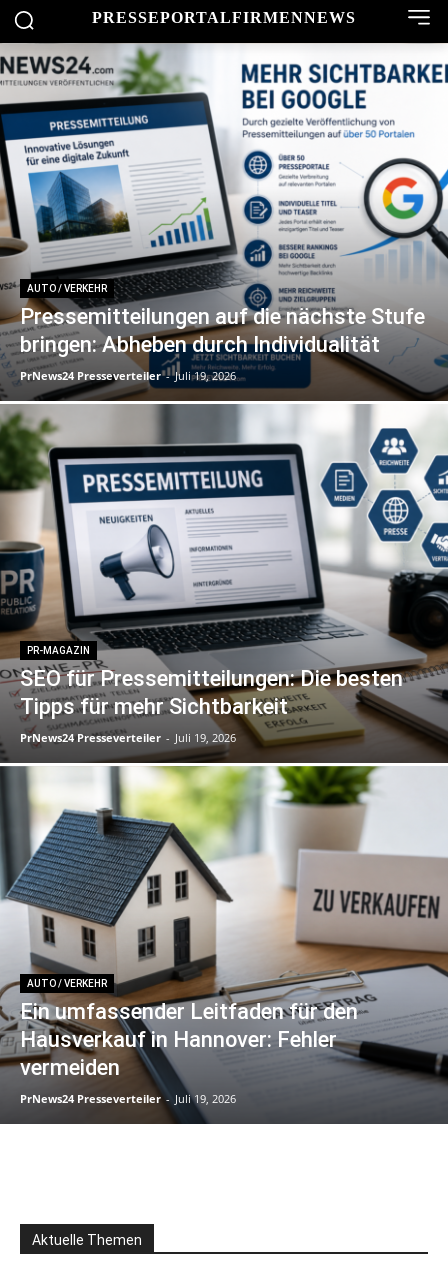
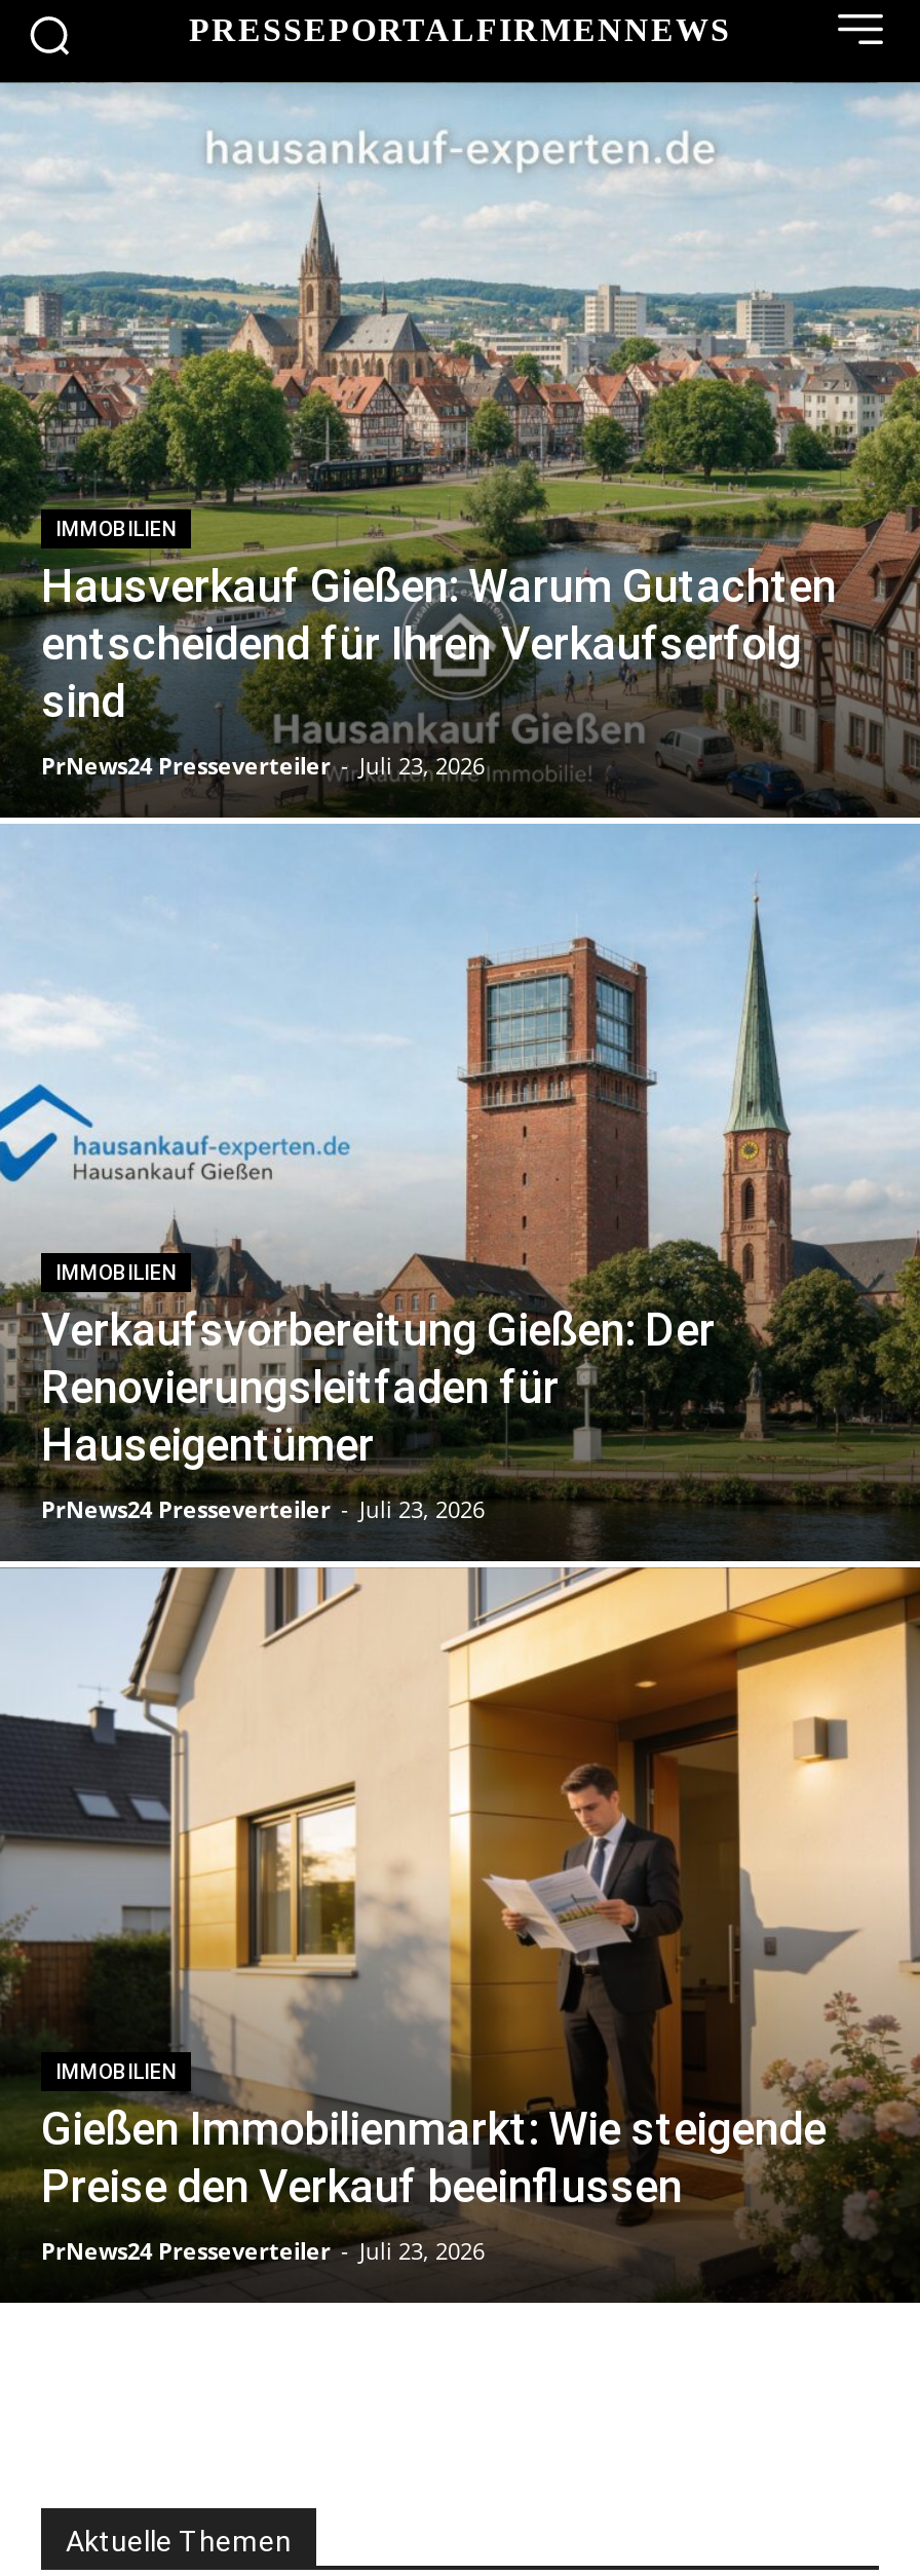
[3,42,445,1124] [image] | AUTO / VERKEHR | Pressemitteilungen auf die nächste Stufe | bringen: Abheben durch Individualität | PrNews24 Presseverteiler - Juli 19, 2026 -> [6,80,914,2301] [image] | IMMOBILIEN | Hausverkauf Gießen: Warum Gutachten | entscheidend für Ihren Verkaufserfolg | sind | PrNews24 Presseverteiler - Juli 23, 2026
[20,645,403,745] PR-MAGAZIN | SEO für Pressemitteilungen: Die besten | Tipps für mehr Sichtbarkeit | PrNews24 Presseverteiler - Juli 19, 2026 -> [41,1261,715,1524] IMMOBILIEN | Verkaufsvorbereitung Gießen: Der | Renovierungsleitfaden für | Hauseigentümer | PrNews24 Presseverteiler - Juli 23, 2026
[20,978,358,1106] AUTO / VERKEHR | Ein umfassender Leitfaden für den | Hausverkauf in Hannover: Fehler | vermeiden | PrNews24 Presseverteiler - Juli 19, 2026 -> [41,2061,826,2266] IMMOBILIEN | Gießen Immobilienmarkt: Wie steigende | Preise den Verkauf beeinflussen | PrNews24 Presseverteiler - Juli 23, 2026

